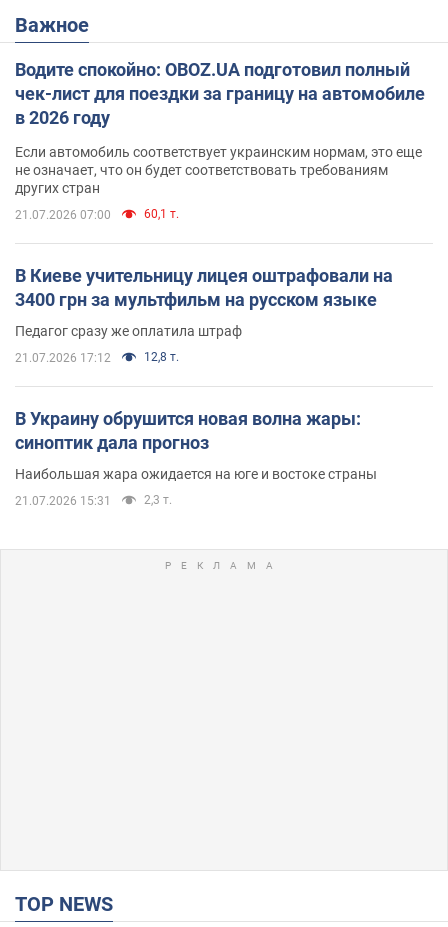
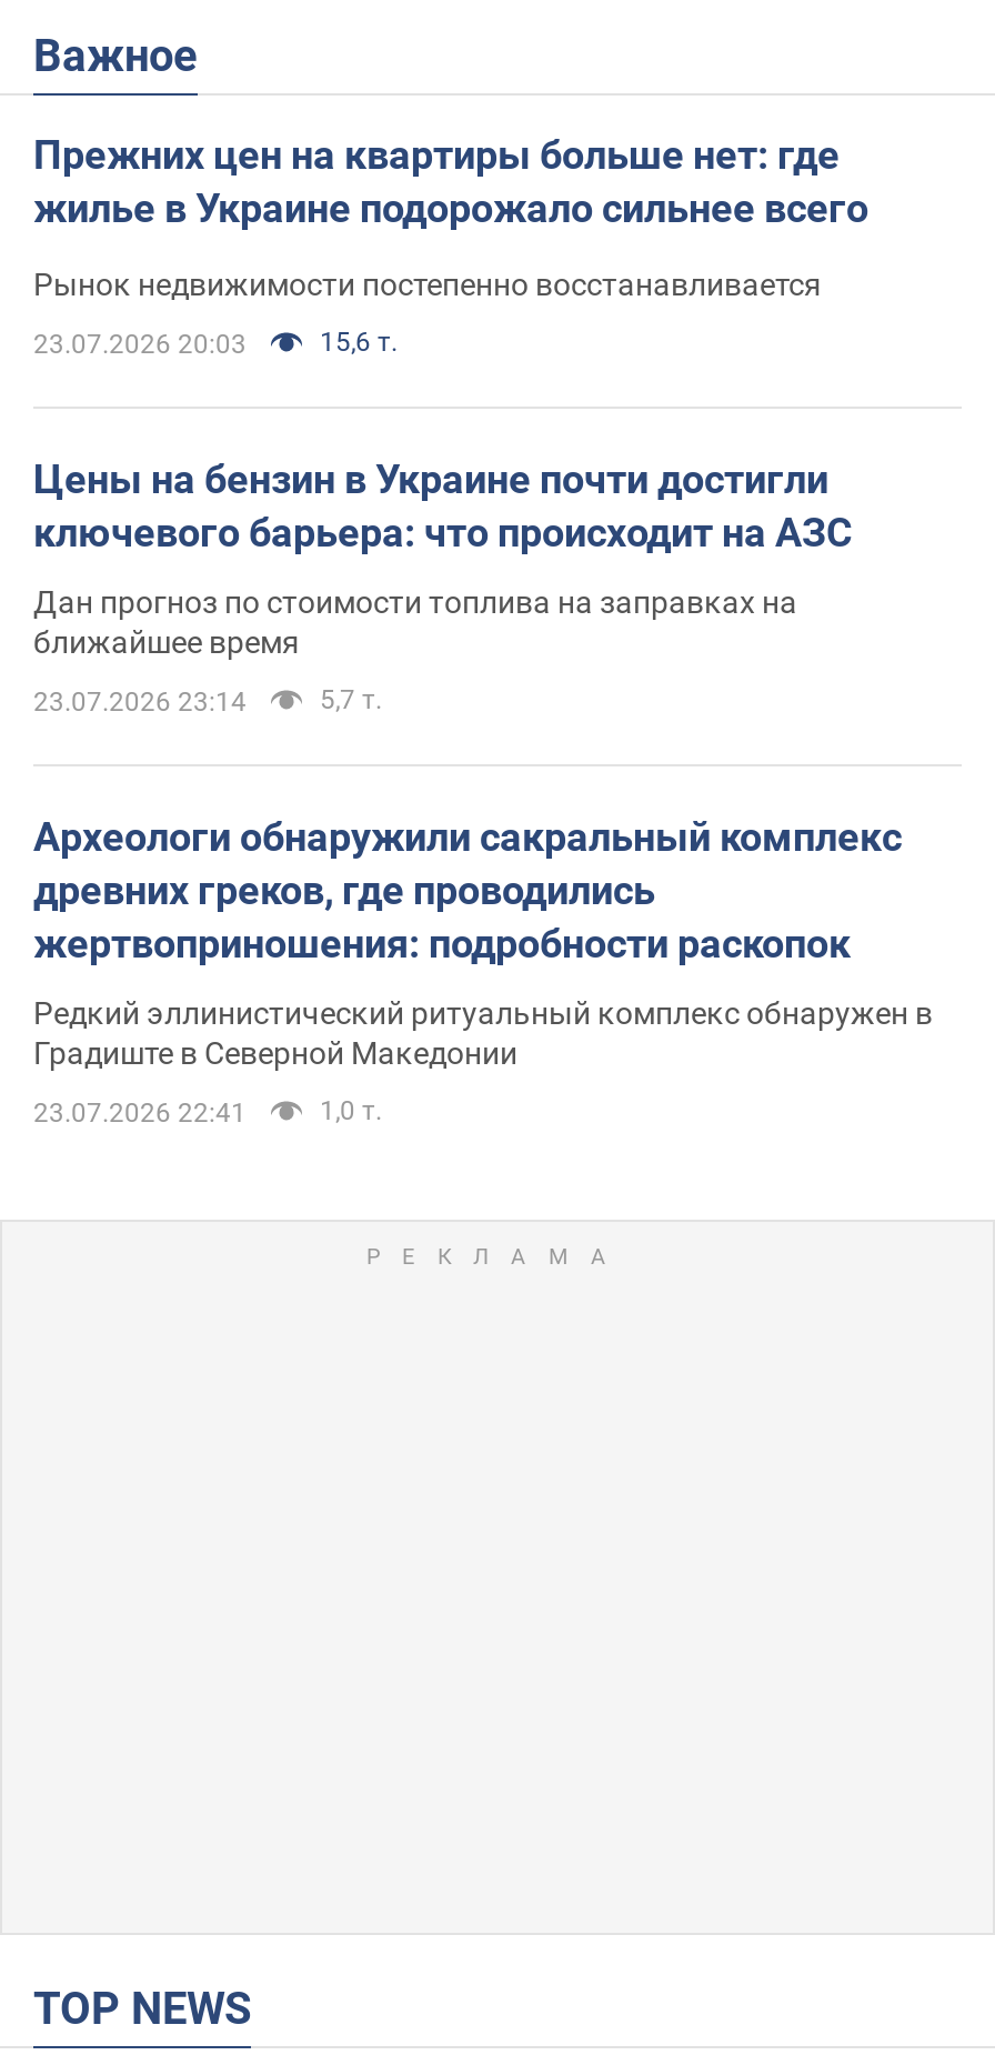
[15,59,425,128] Водите спокойно: OBOZ.UA подготовил полный | чек-лист для поездки за границу на автомобиле | в 2026 году -> [33,130,868,230] Прежних цен на квартиры больше нет: где | жилье в Украине подорожало сильнее всего
[15,144,422,196] Если автомобиль соответствует украинским нормам, это еще | не означает, что он будет соответствовать требованиям | других стран -> [33,266,822,301] Рынок недвижимости постепенно восстанавливается
[15,207,179,222] 21.07.2026 07:00 | 60,1 т. -> [33,326,398,359] 23.07.2026 20:03 | 15,6 т.
[15,265,393,310] В Киеве учительницу лицея оштрафовали на | 3400 грн за мультфильм на русском языке -> [33,455,853,555] Цены на бензин в Украине почти достигли | ключевого барьера: что происходит на АЗС
[15,323,242,339] Педагог сразу же оплатила штраф -> [33,584,797,659] Дан прогноз по стоимости топлива на заправках на | ближайшее время
[15,350,179,365] 21.07.2026 17:12 | 12,8 т. -> [33,684,382,717] 23.07.2026 23:14 | 5,7 т.
[15,408,361,453] В Украину обрушится новая волна жары: | синоптик дала прогноз -> [33,812,902,966] Археологи обнаружили сакральный комплекс | древних греков, где проводились | жертвоприношения: подробности раскопок
[15,466,377,482] Наибольшая жара ожидается на юге и востоке страны -> [33,995,933,1070] Редкий эллинистический ритуальный комплекс обнаружен в | Градиште в Северной Македонии
[15,493,172,508] 21.07.2026 15:31 | 2,3 т. -> [33,1095,382,1128] 23.07.2026 22:41 | 1,0 т.

